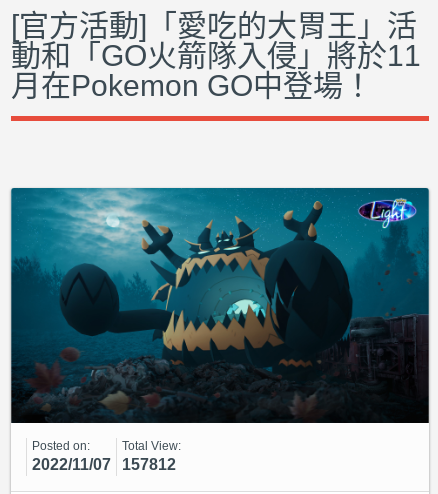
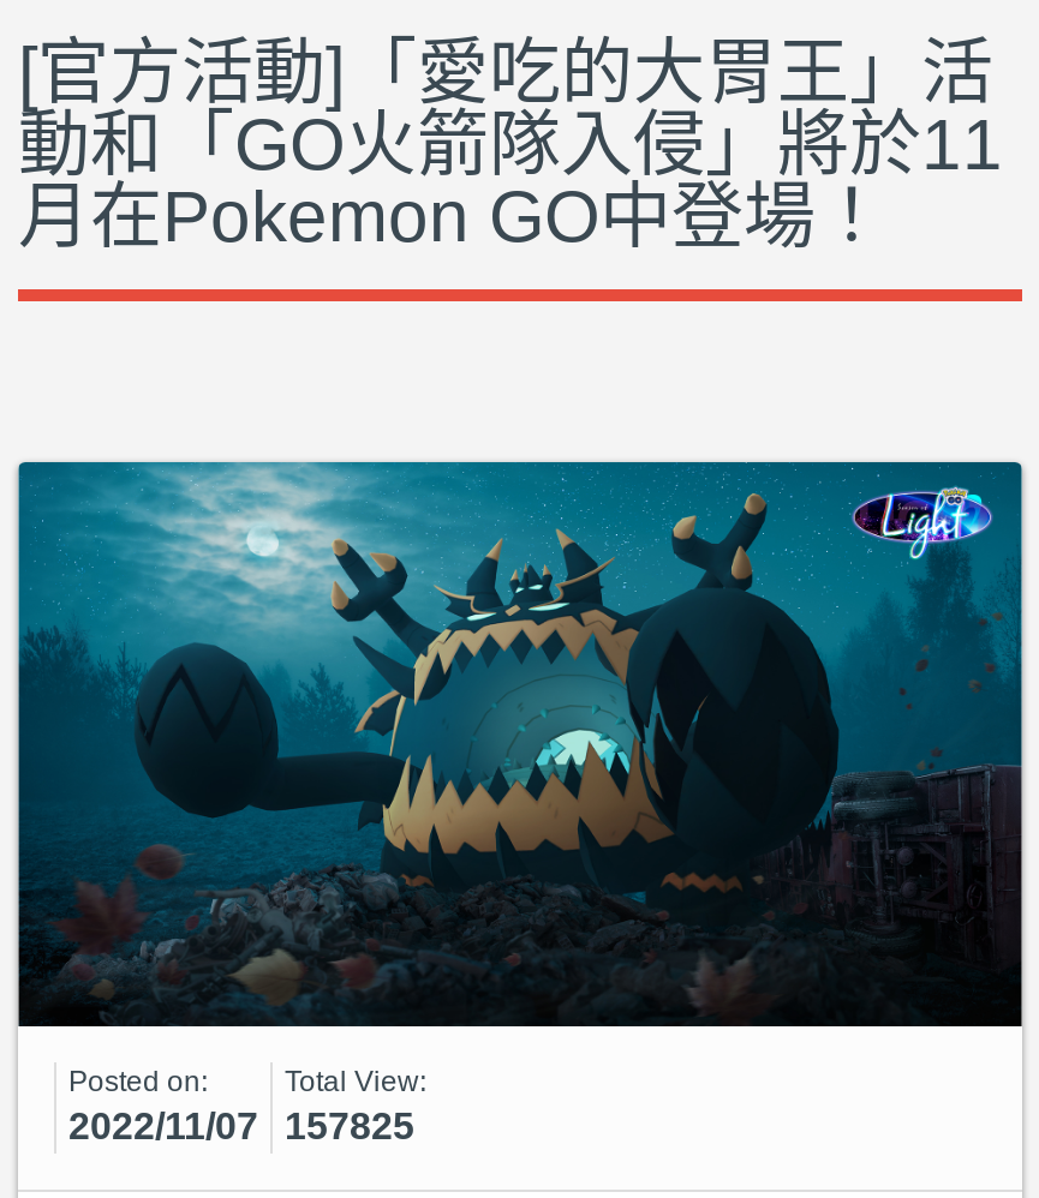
[32,456,176,473] 2022/11/07 157812 -> [68,1106,414,1147] 2022/11/07 157825

